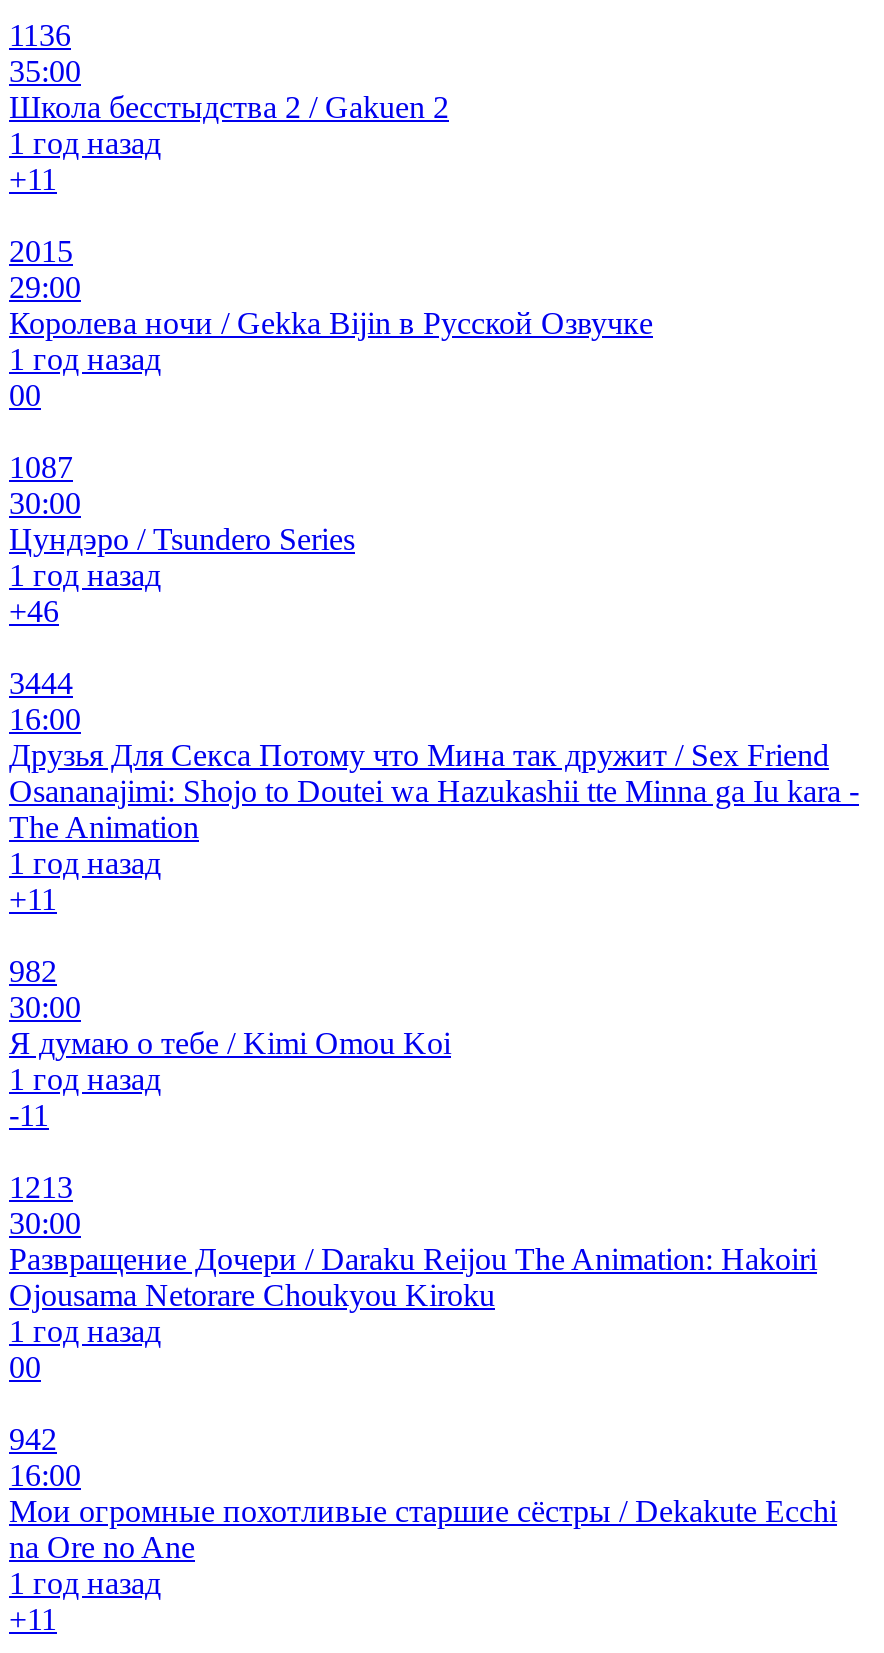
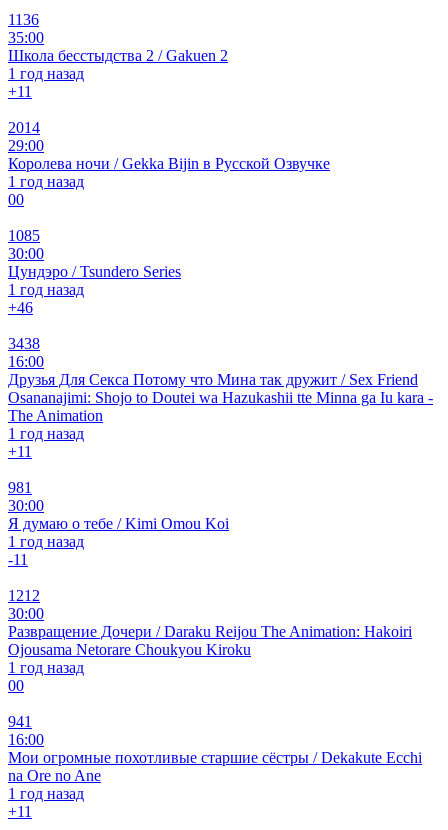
[9,234,73,268] 2015 -> [8,119,40,136] 2014
[9,450,73,484] 1087 -> [8,227,40,244] 1085
[9,666,73,700] 3444 -> [8,335,40,352] 3438
[9,954,57,988] 982 -> [8,479,32,496] 981
[9,1170,73,1204] 1213 -> [8,587,40,604] 1212
[9,1422,57,1456] 942 -> [8,713,32,730] 941

